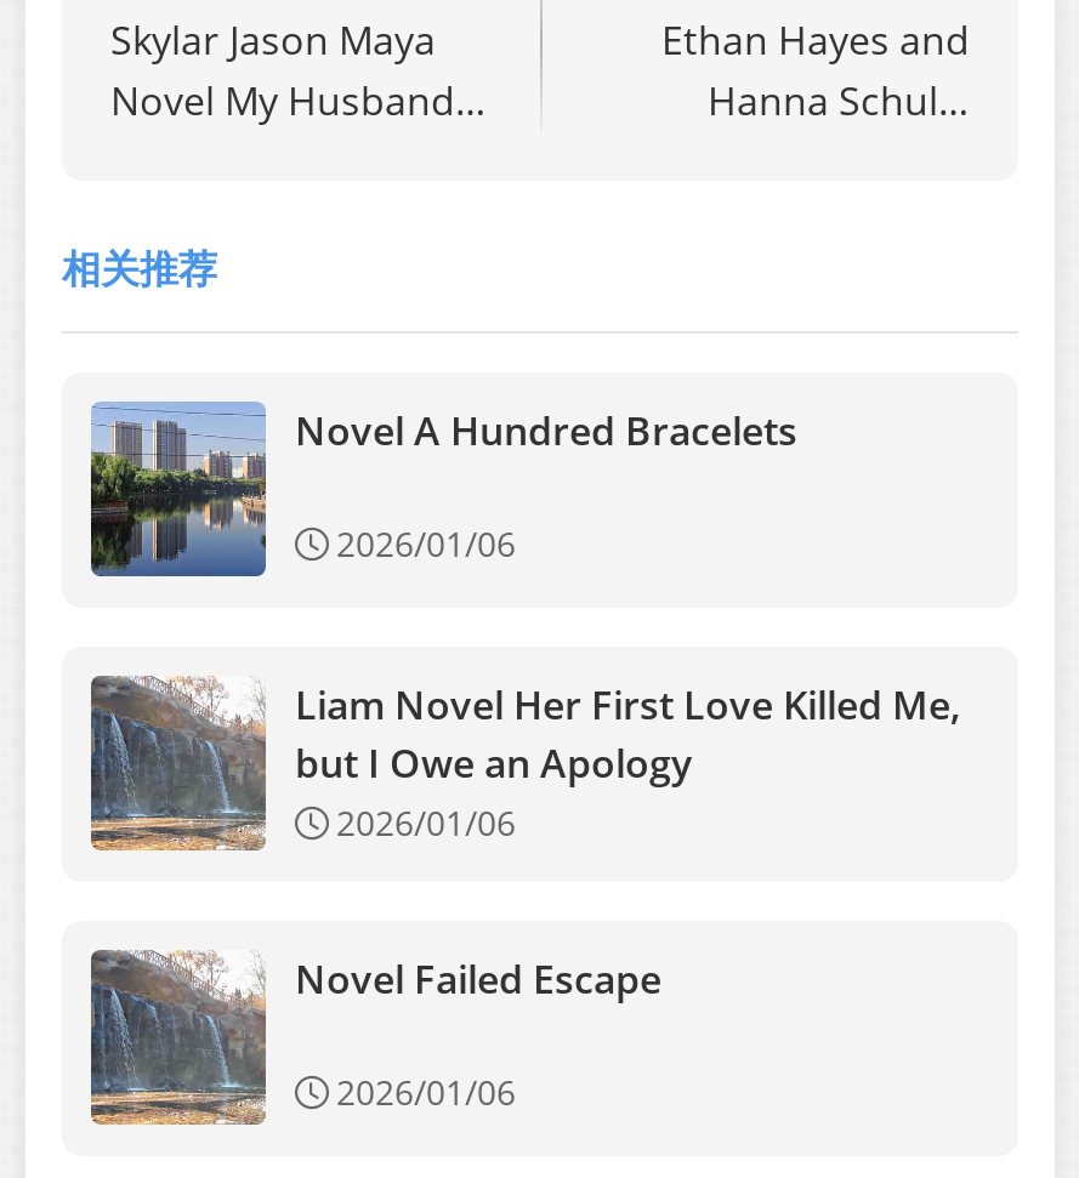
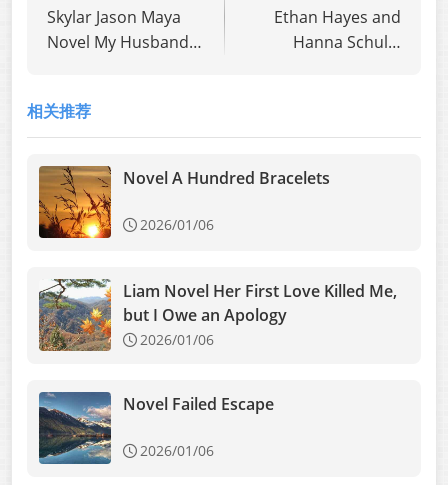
[89,399,268,579] [image] -> [38,165,112,239] [image]
[89,673,268,853] [image] -> [38,278,112,352] [image]
[89,950,268,1127] [image] -> [38,391,112,465] [image]

